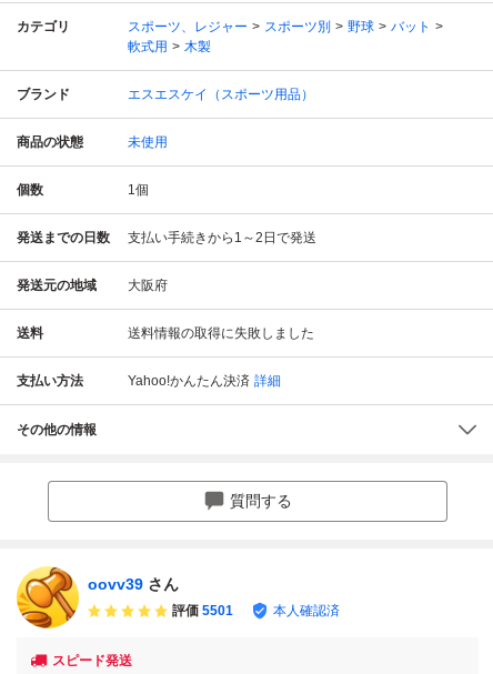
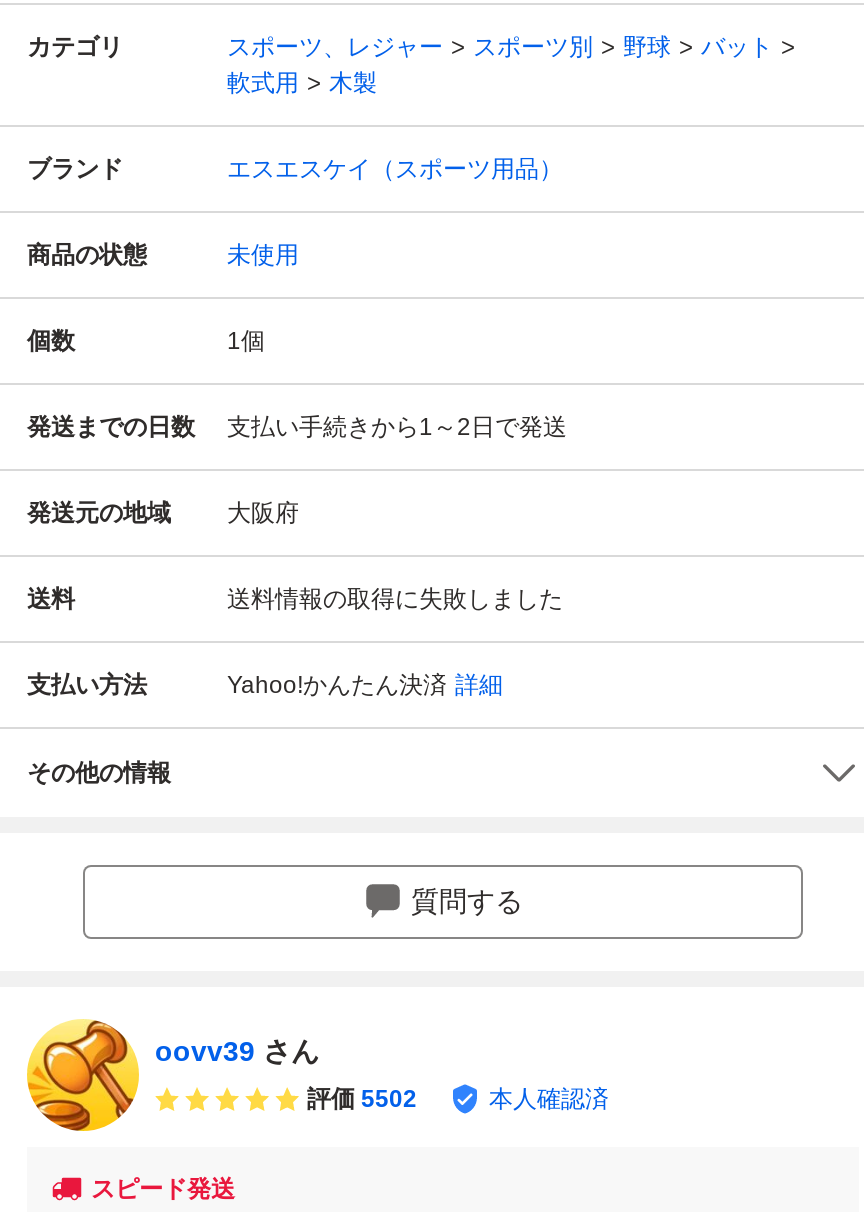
[172,603,233,619] 評価 5501 -> [307,1086,417,1114] 評価 5502

